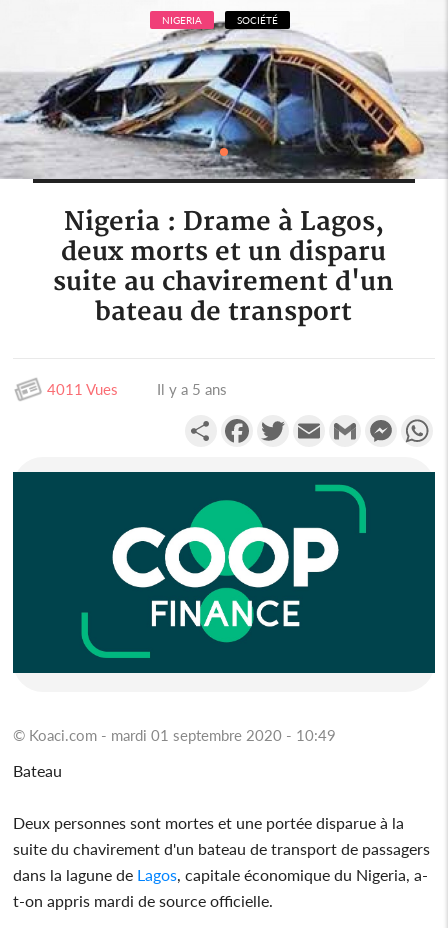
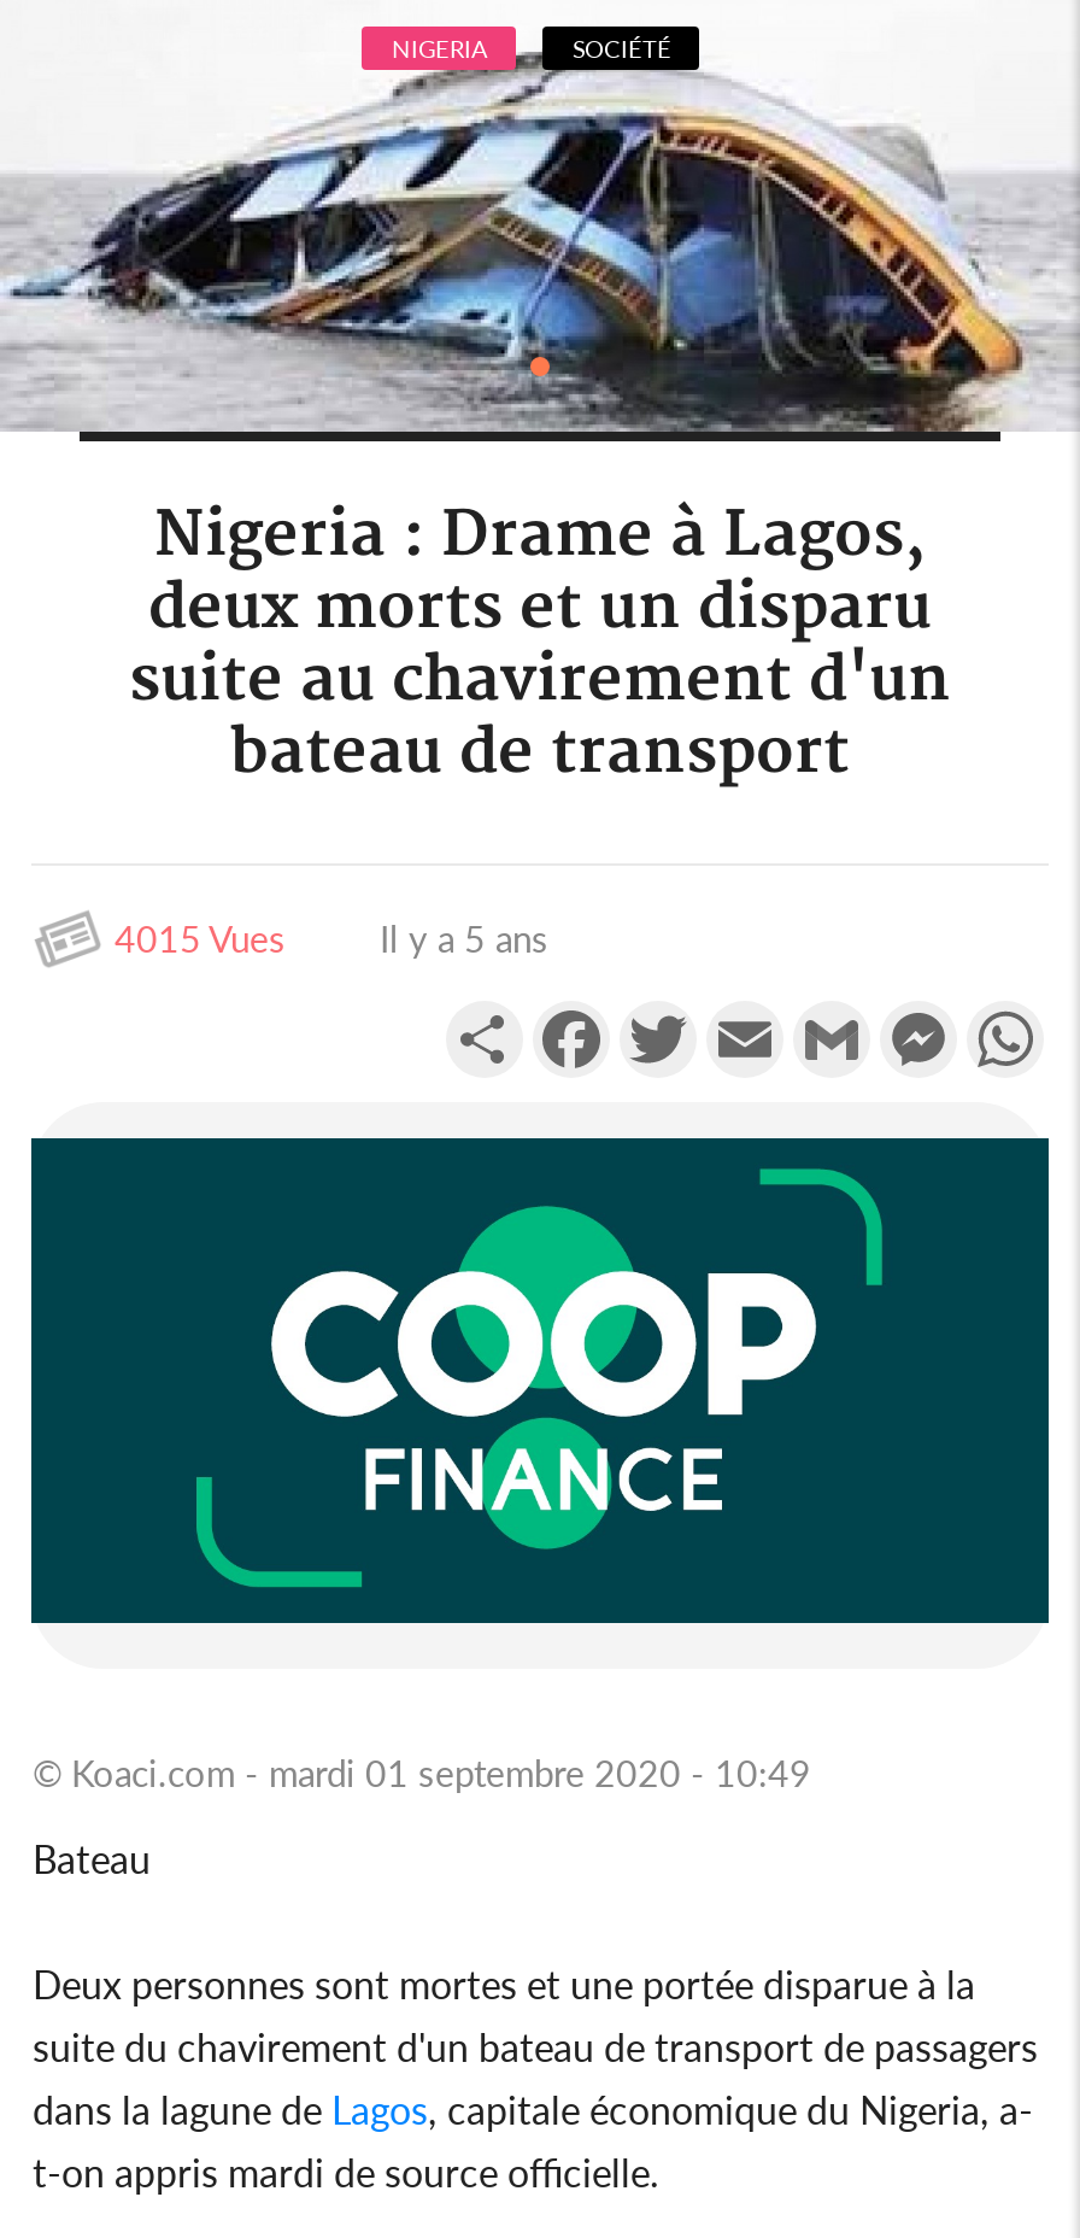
[43,380,227,398] 4011 Vues Il y a 5 ans -> [105,916,548,960] 4015 Vues Il y a 5 ans

